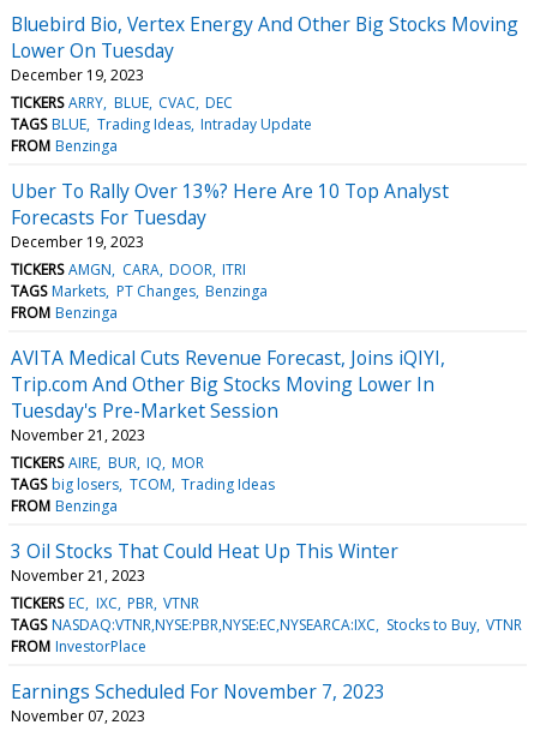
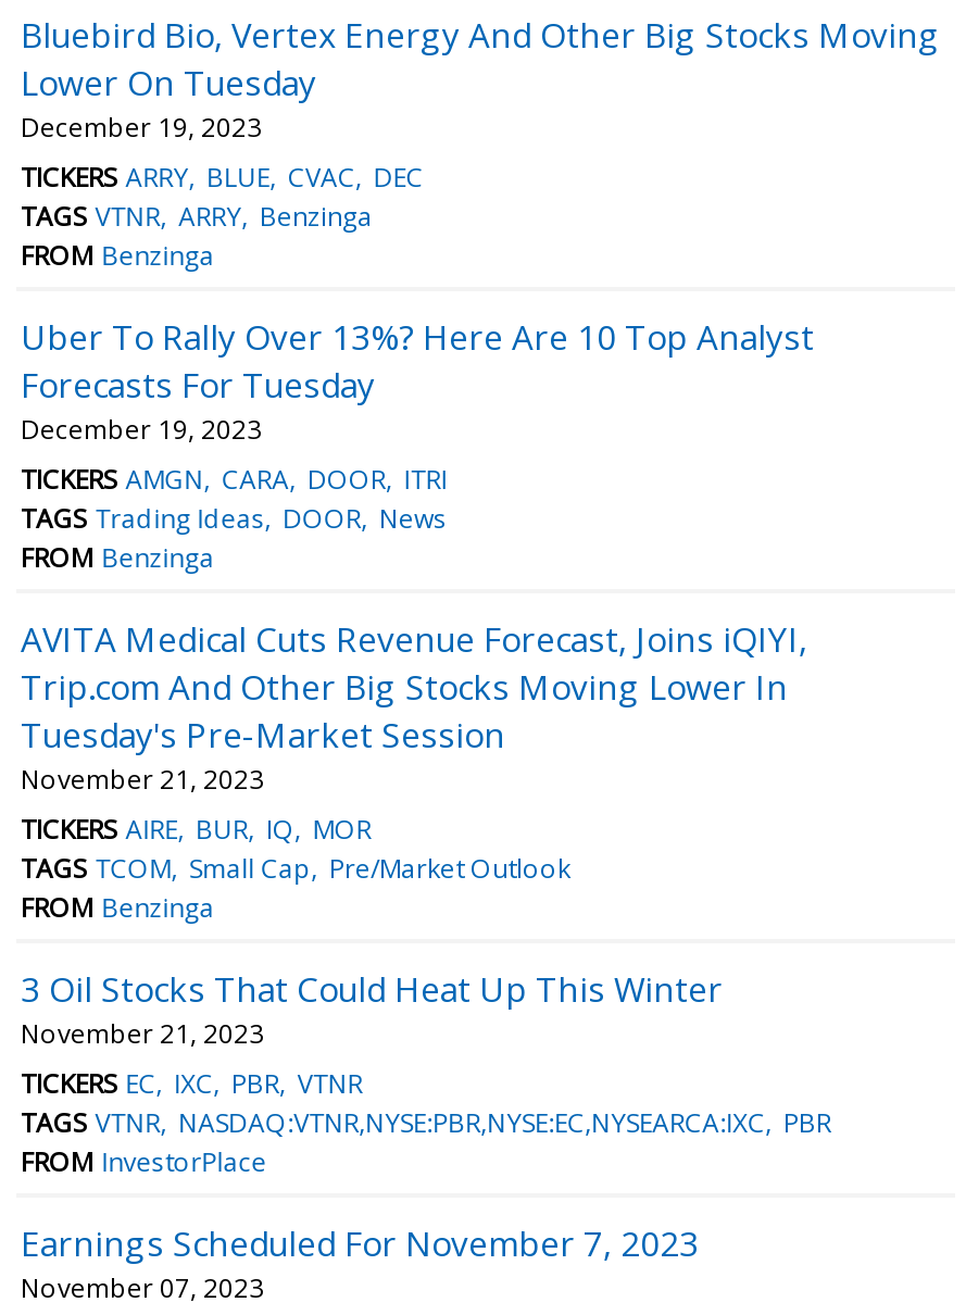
[11,114,312,134] TAGS BLUE Trading Ideas Intraday Update -> [21,198,372,235] TAGS VTNR ARRY Benzinga
[11,281,267,301] TAGS Markets PT Changes Benzinga -> [21,500,446,537] TAGS Trading Ideas DOOR News
[11,474,275,494] TAGS big losers TCOM Trading Ideas -> [21,850,570,887] TAGS TCOM Small Cap Pre/Market Outlook
[11,614,522,635] TAGS NASDAQ:VTNR,NYSE:PBR,NYSE:EC,NYSEARCA:IXC Stocks to Buy VTNR -> [21,1104,831,1141] TAGS VTNR NASDAQ:VTNR,NYSE:PBR,NYSE:EC,NYSEARCA:IXC PBR

